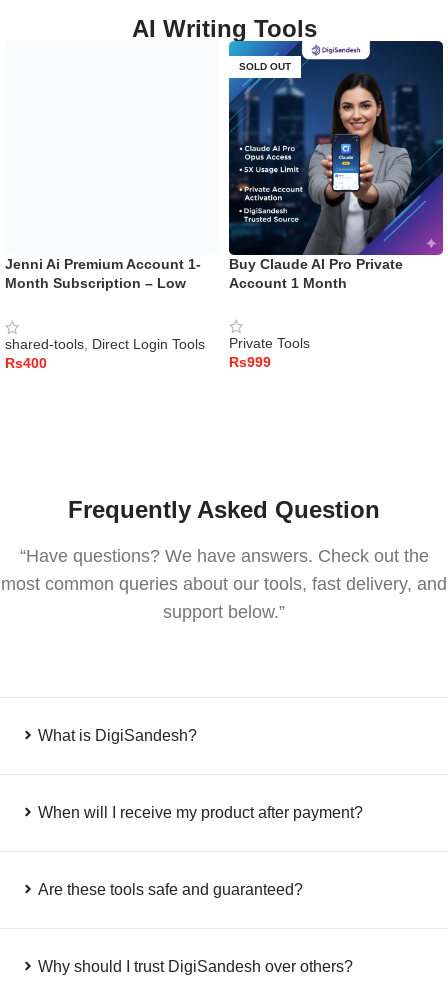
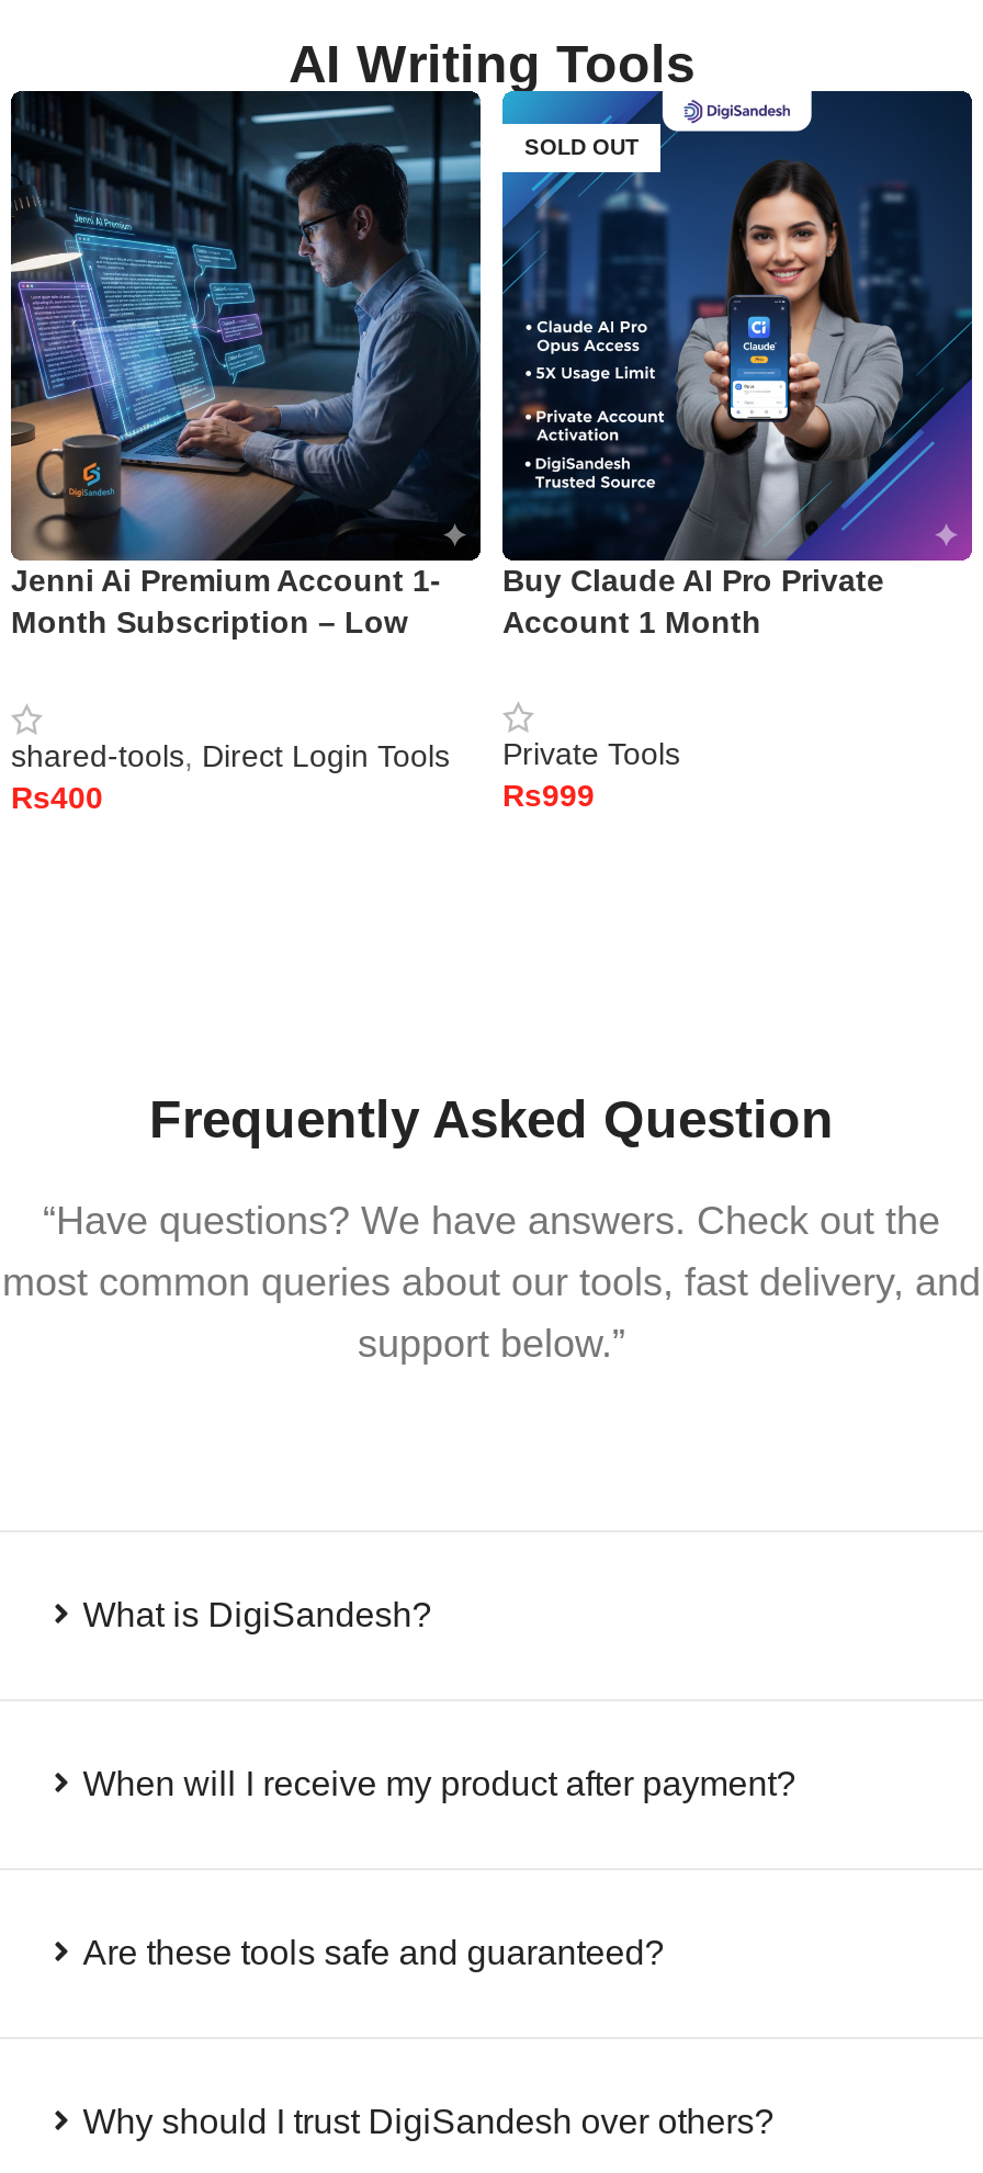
none -> [9,89,483,563] [image]

